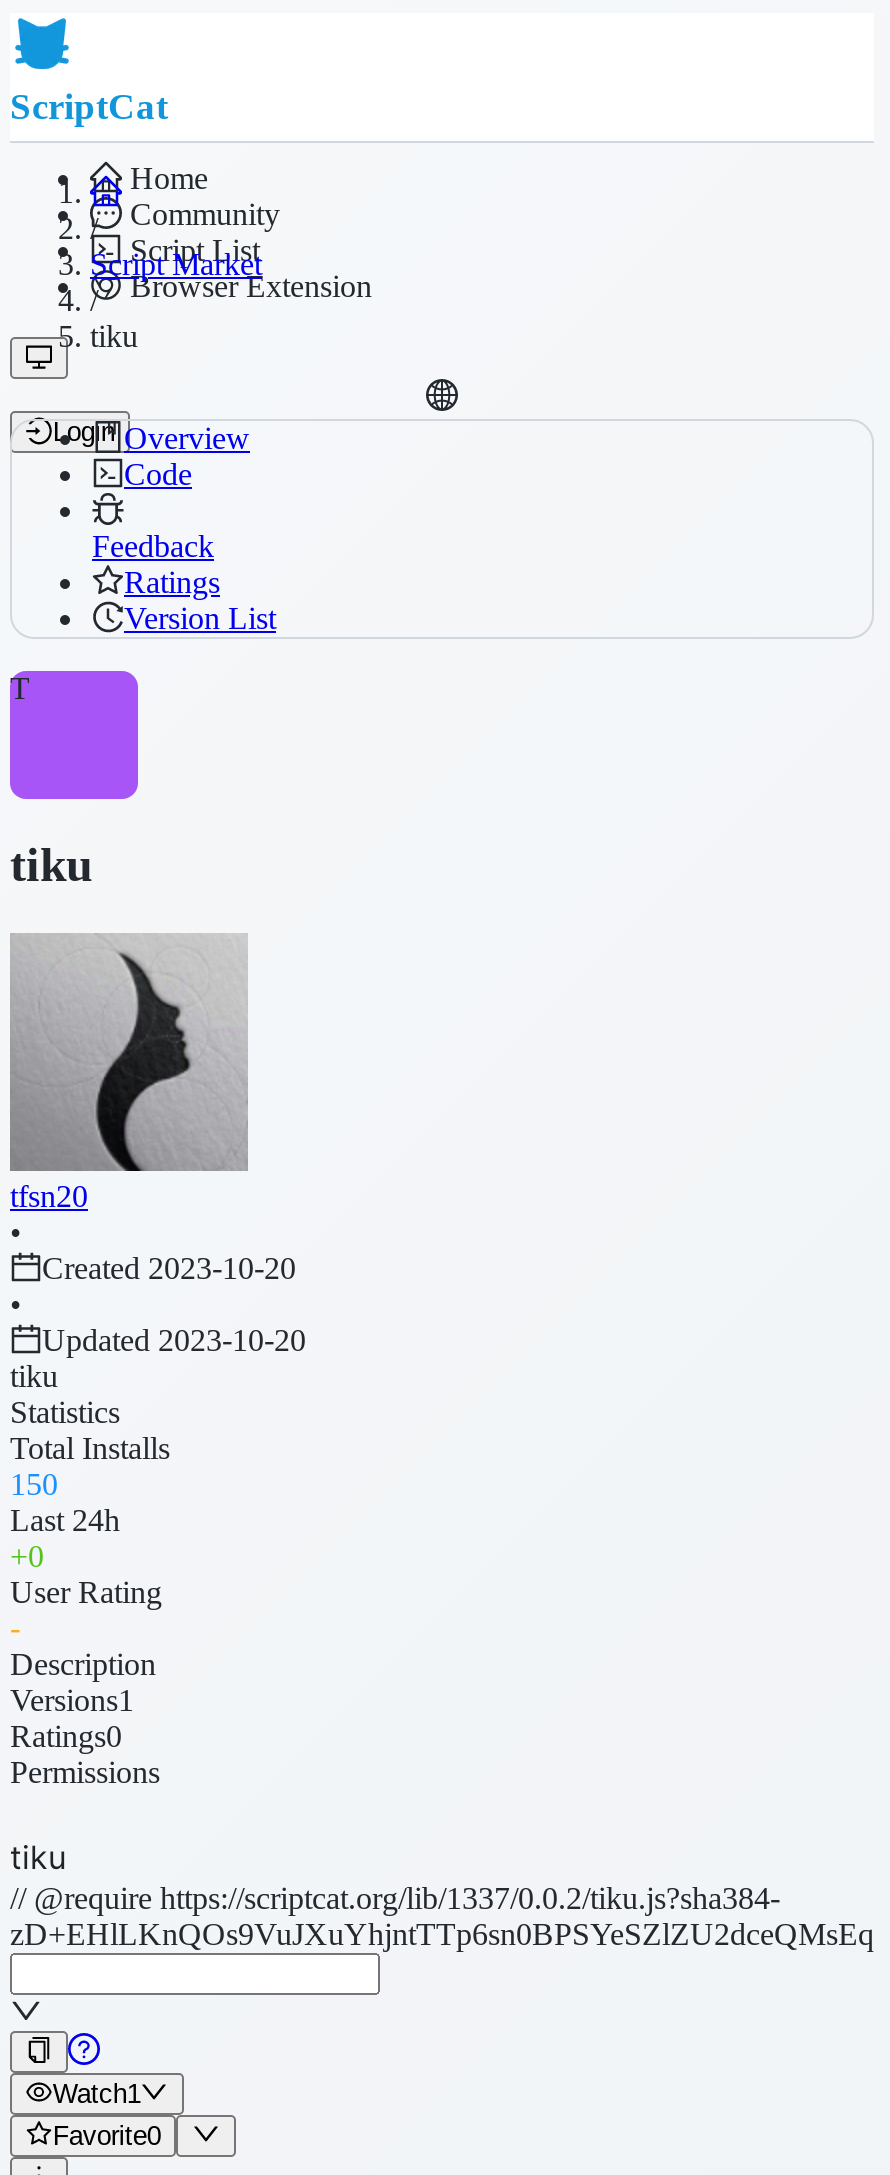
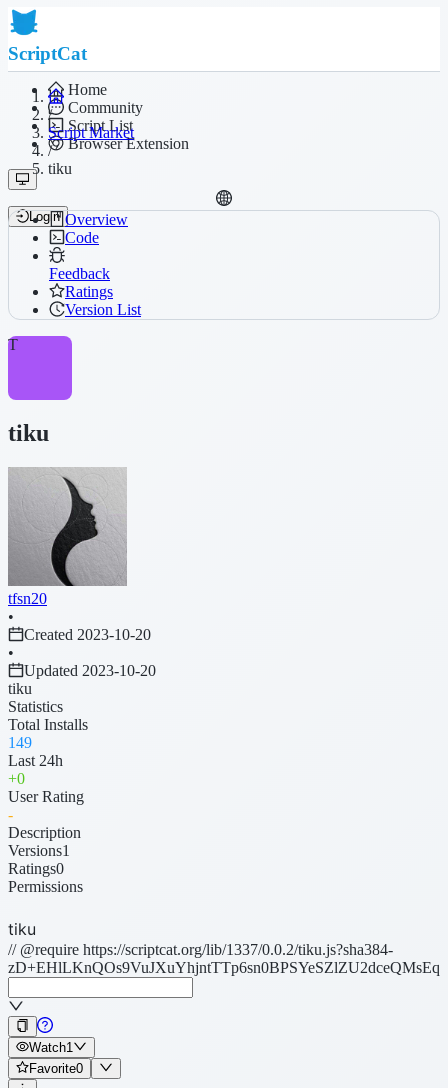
[10,1467,58,1501] 150 -> [8,734,32,751] 149

